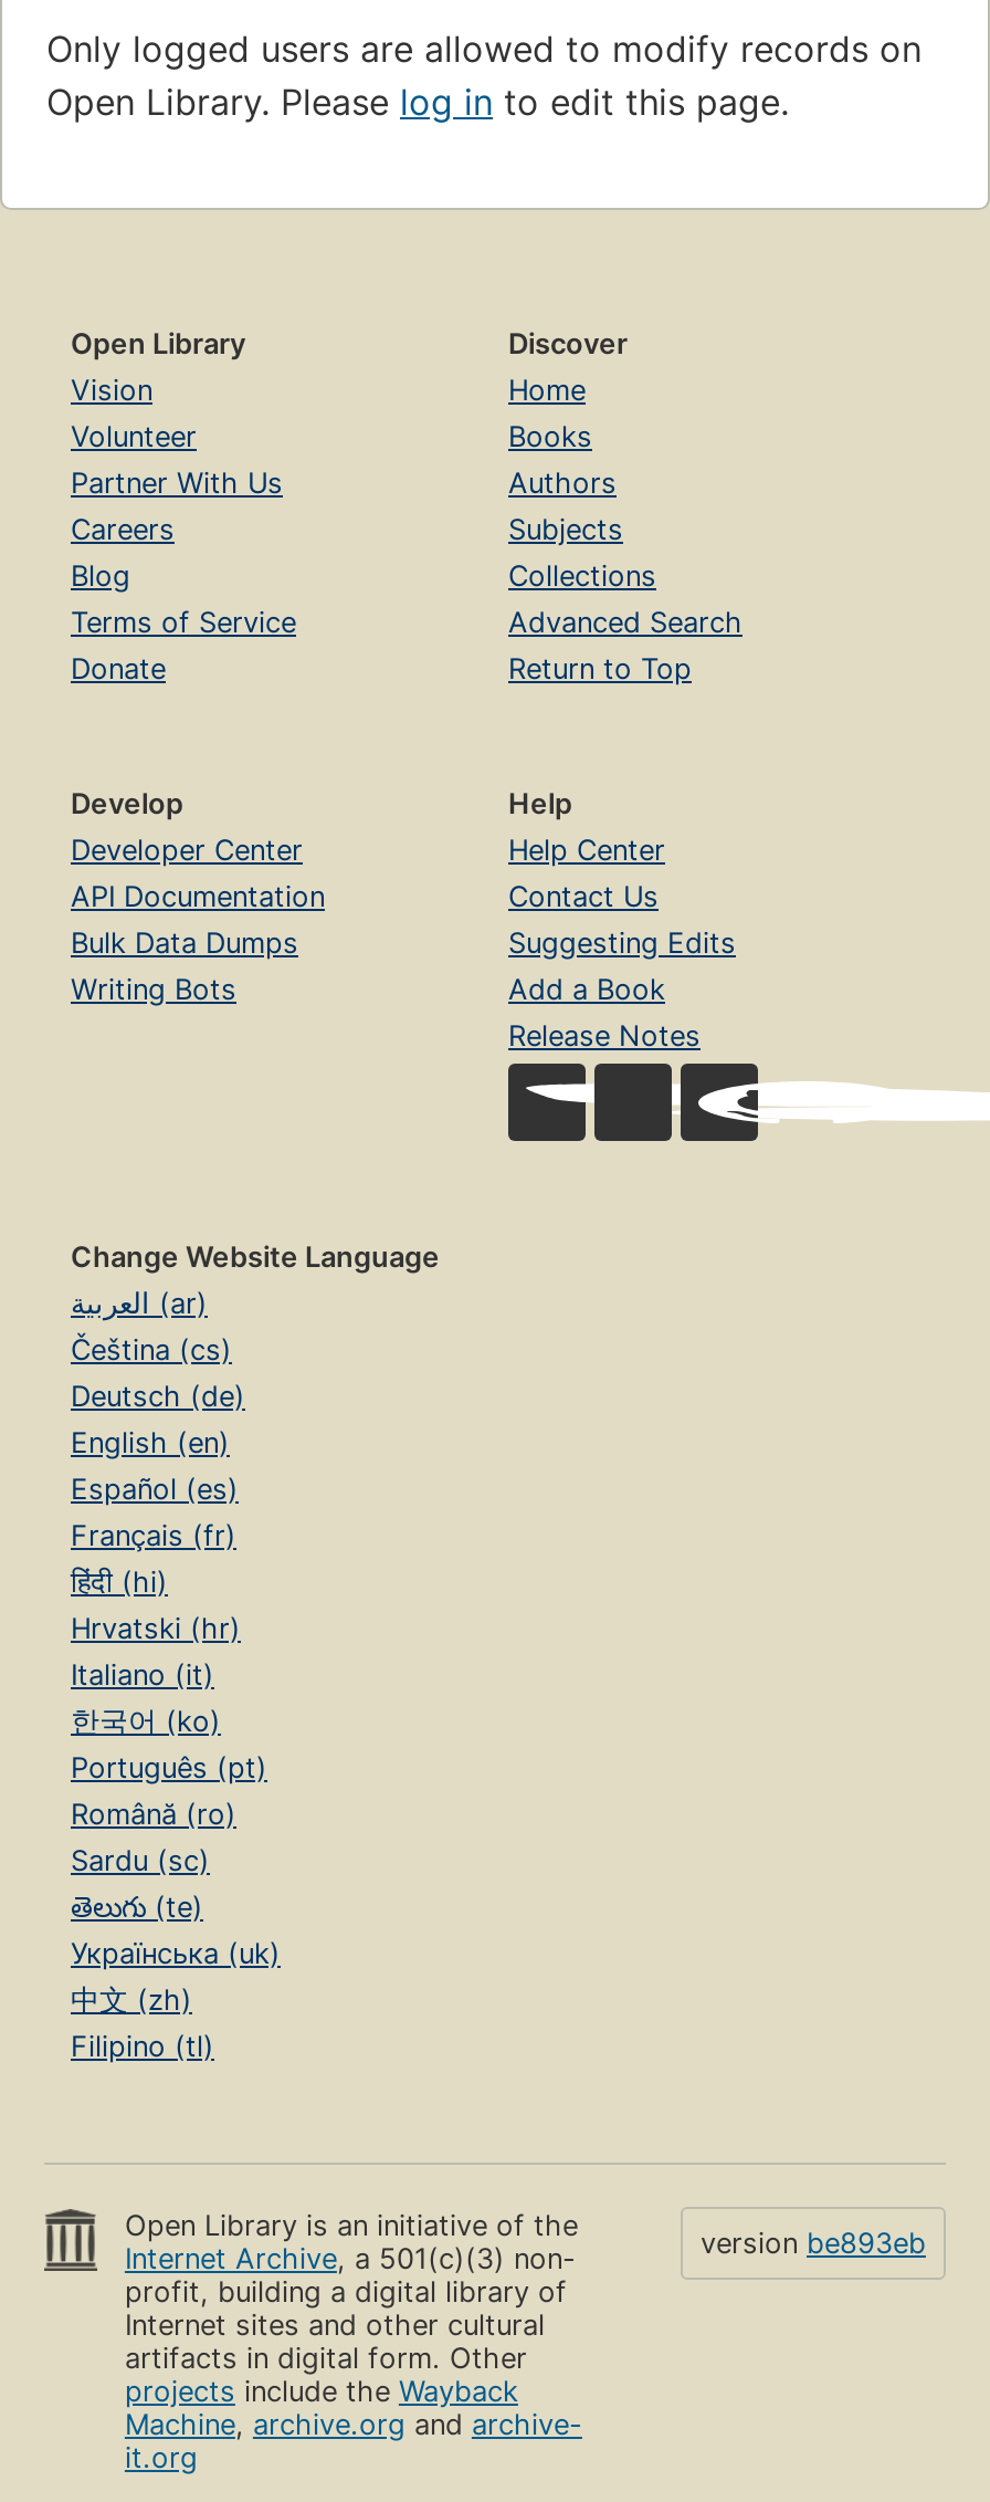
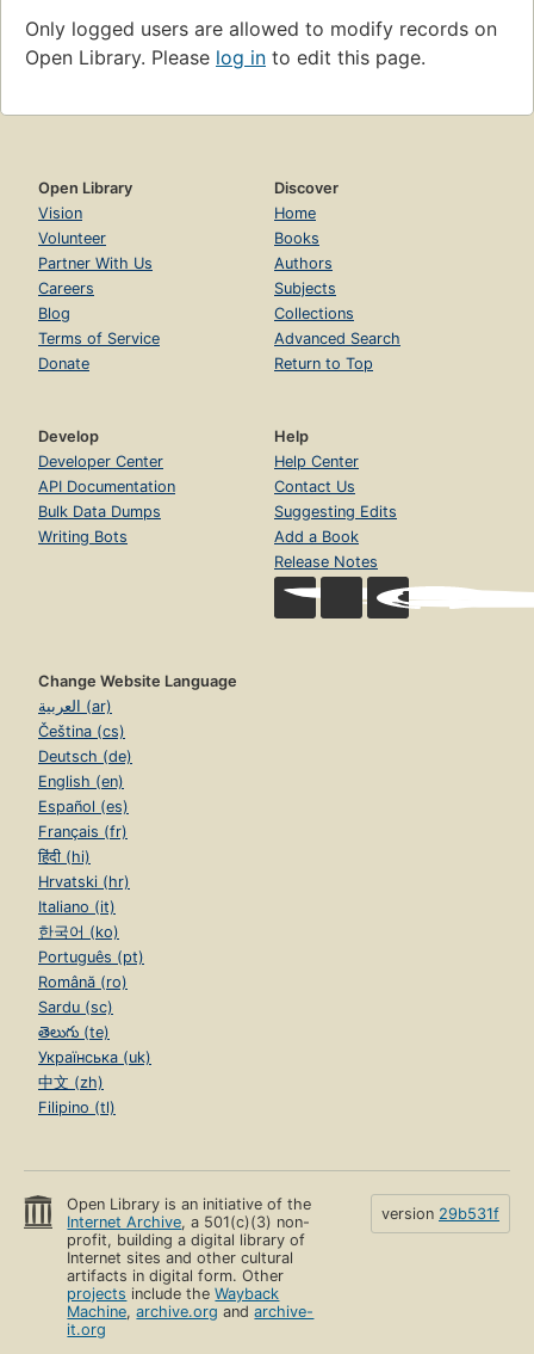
[701,2228,926,2261] version be893eb -> [381,1205,499,1223] version 29b531f

